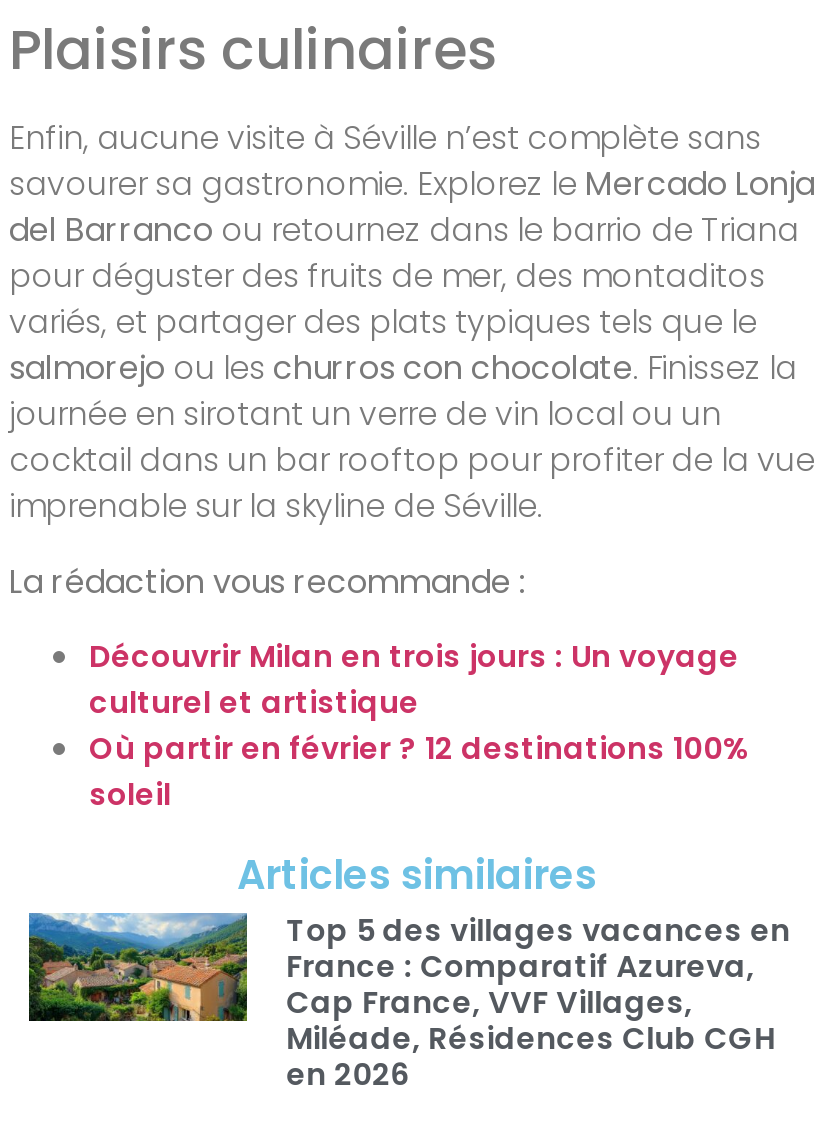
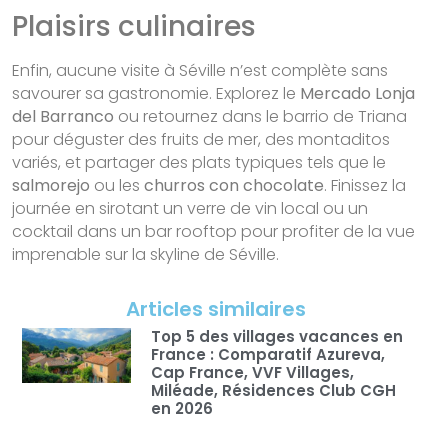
[9,558,751,815] La rédaction vous recommande : | Découvrir Milan en trois jours : Un voyage | culturel et artistique | Où partir en février ? 12 destinations 100% | soleil -> none

